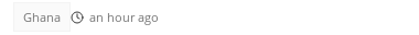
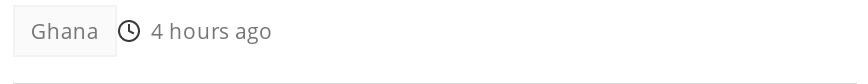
[89,9,159,25] an hour ago -> [151,17,273,45] 4 hours ago

